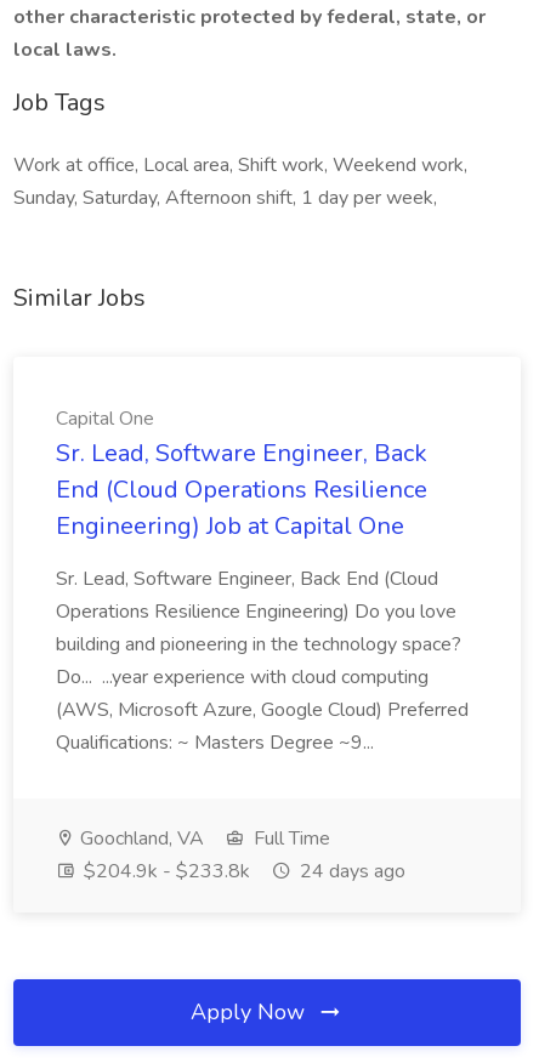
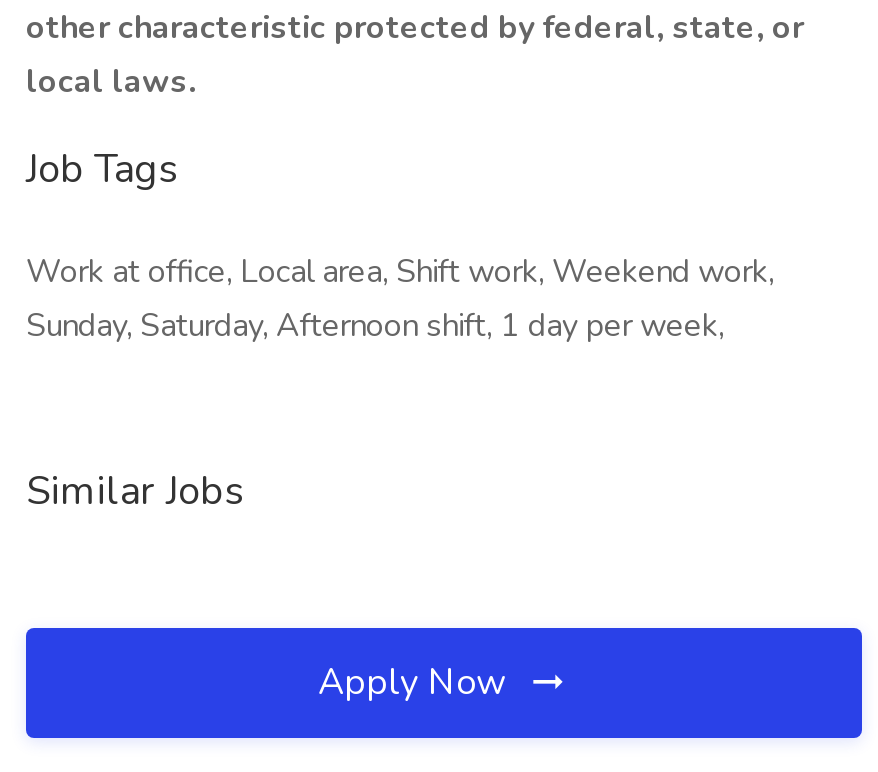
[56,405,469,756] Capital One | Sr. Lead, Software Engineer, Back | End (Cloud Operations Resilience | Engineering) Job at Capital One | Sr. Lead, Software Engineer, Back End (Cloud | Operations Resilience Engineering) Do you love | building and pioneering in the technology space? | Do... ...year experience with cloud computing | (AWS, Microsoft Azure, Google Cloud) Preferred | Qualifications: ~ Masters Degree ~9... -> none
[75,825,405,885] Goochland, VA | Full Time | $204.9k - $233.8k | 24 days ago -> none

